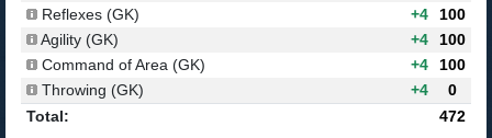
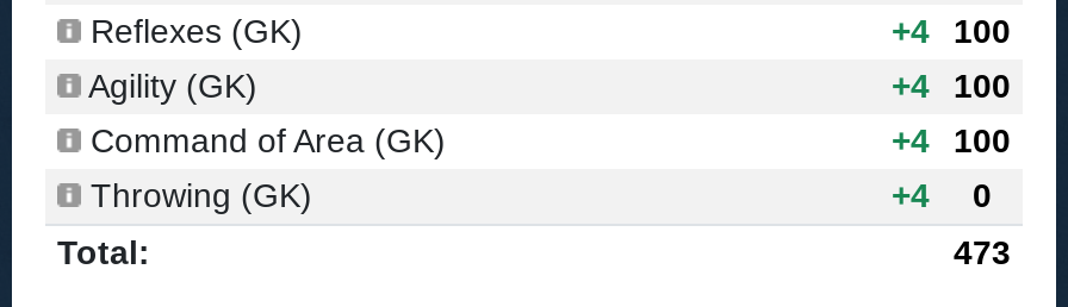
[439,108,466,125] 472 -> [954,234,1011,272] 473

